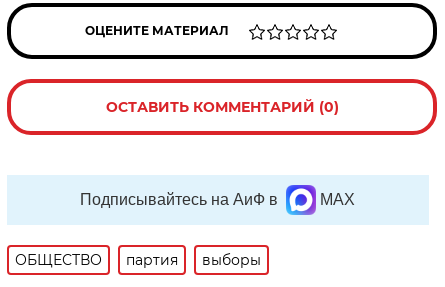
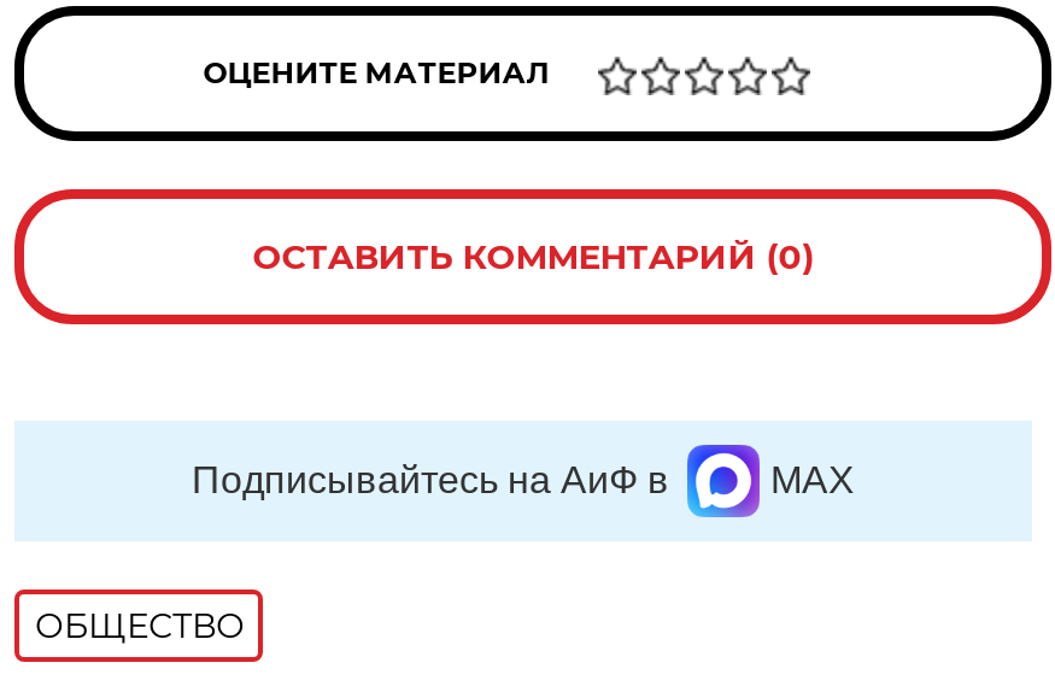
[126,251,261,269] партия | выборы -> none

